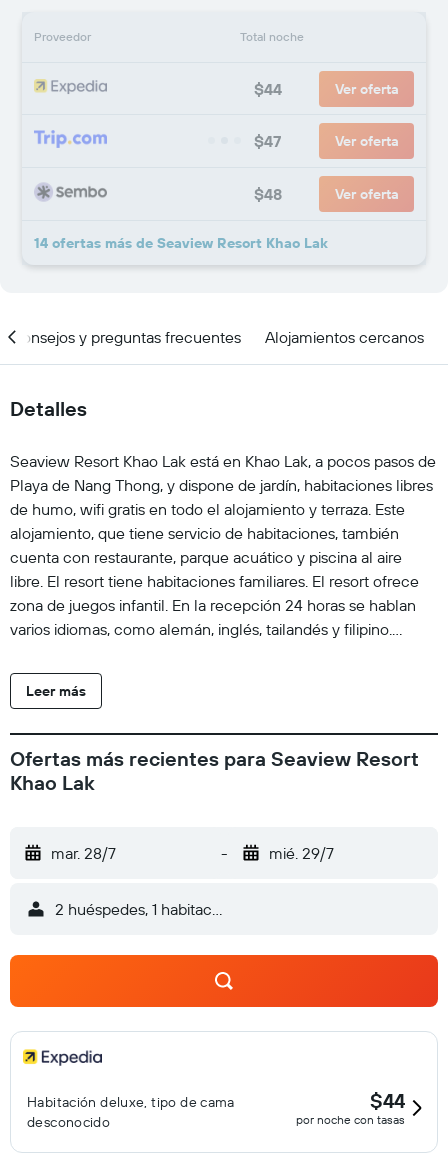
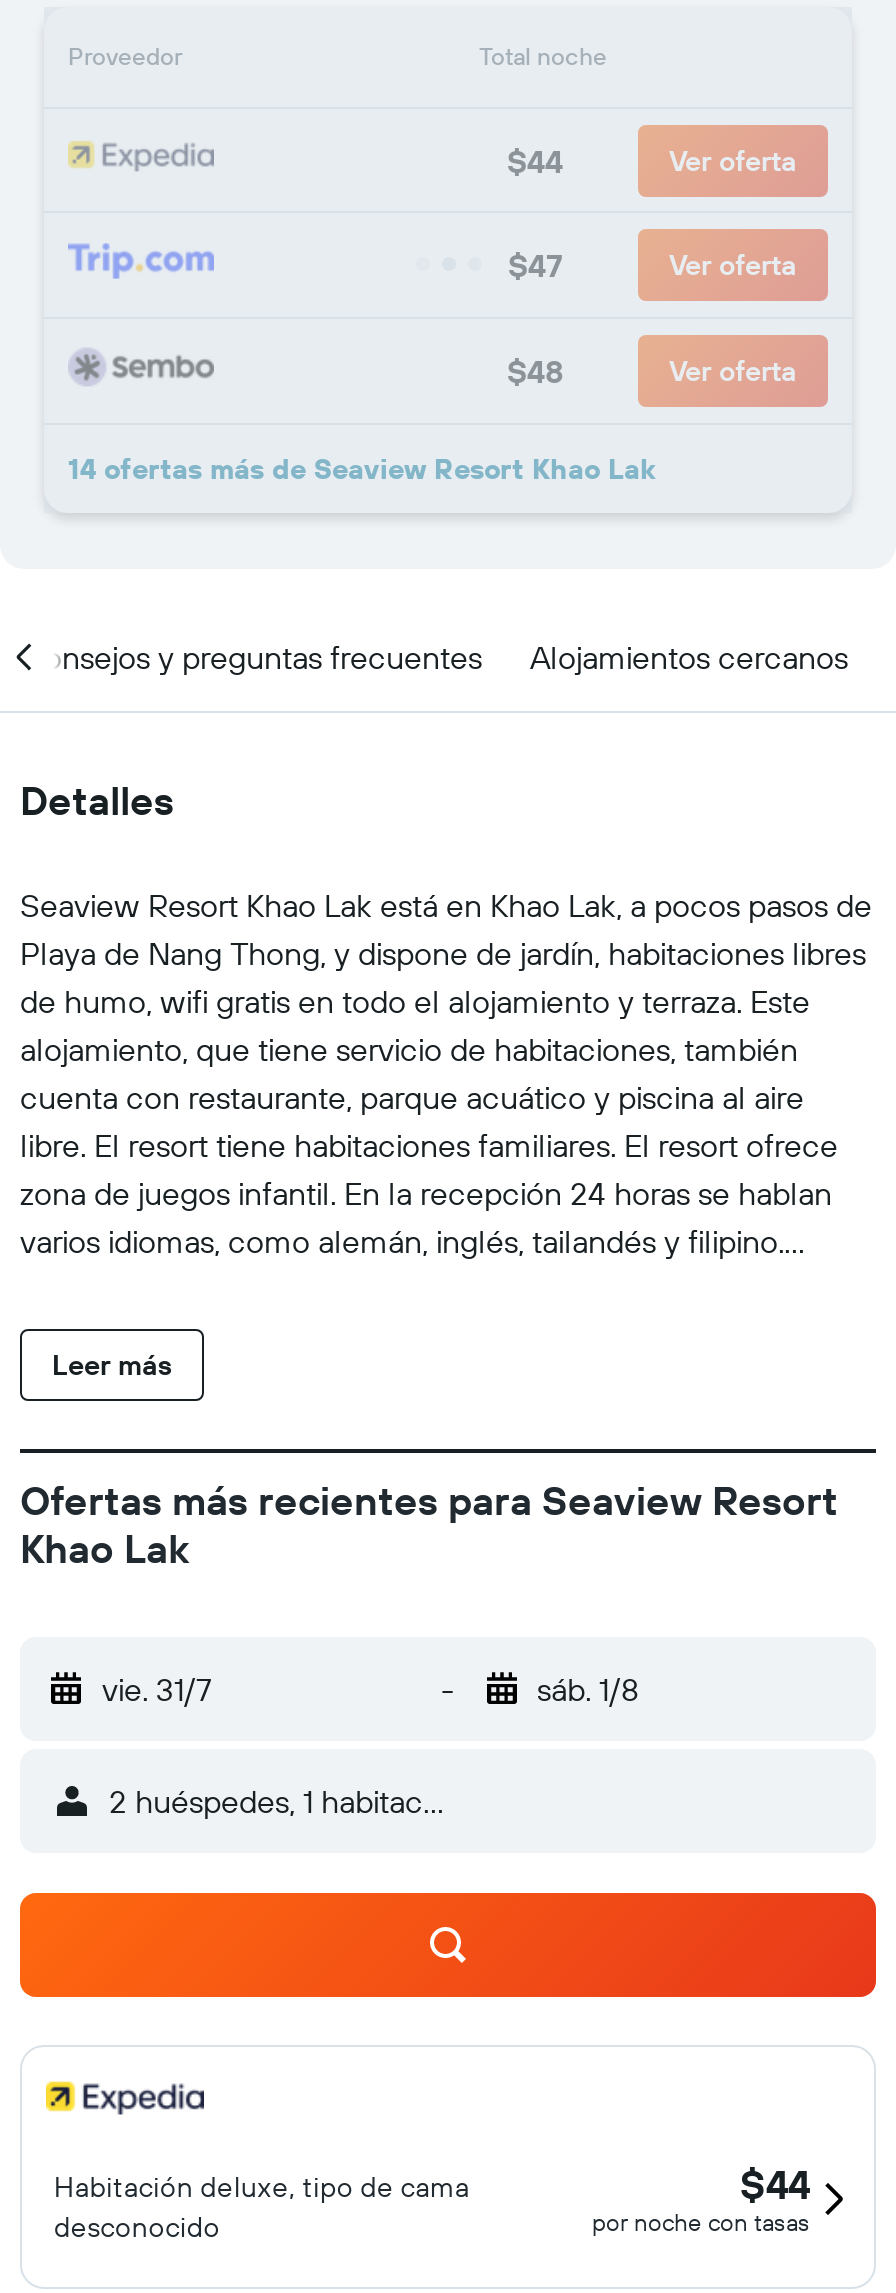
[51,843,116,863] mar. 28/7 -> [102,1669,212,1709] vie. 31/7
[268,843,333,863] mié. 29/7 -> [537,1669,639,1709] sáb. 1/8

